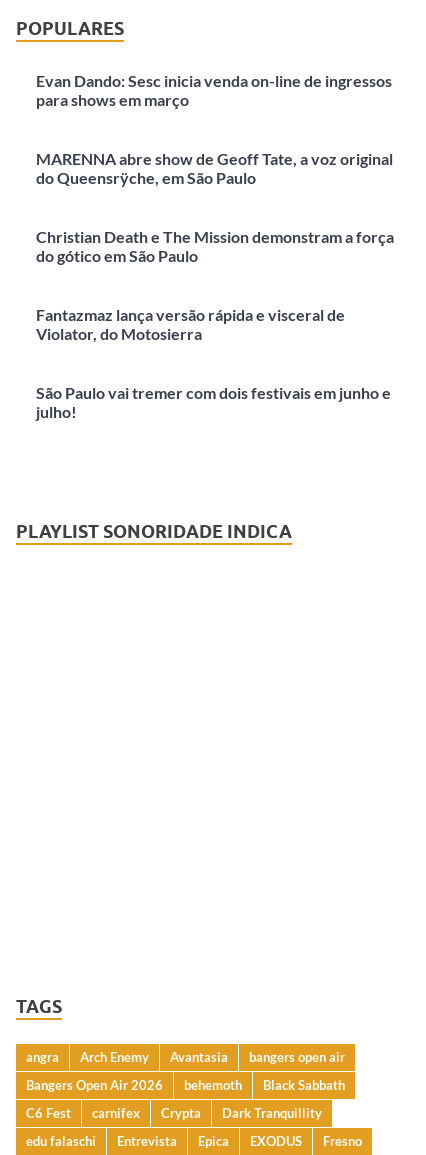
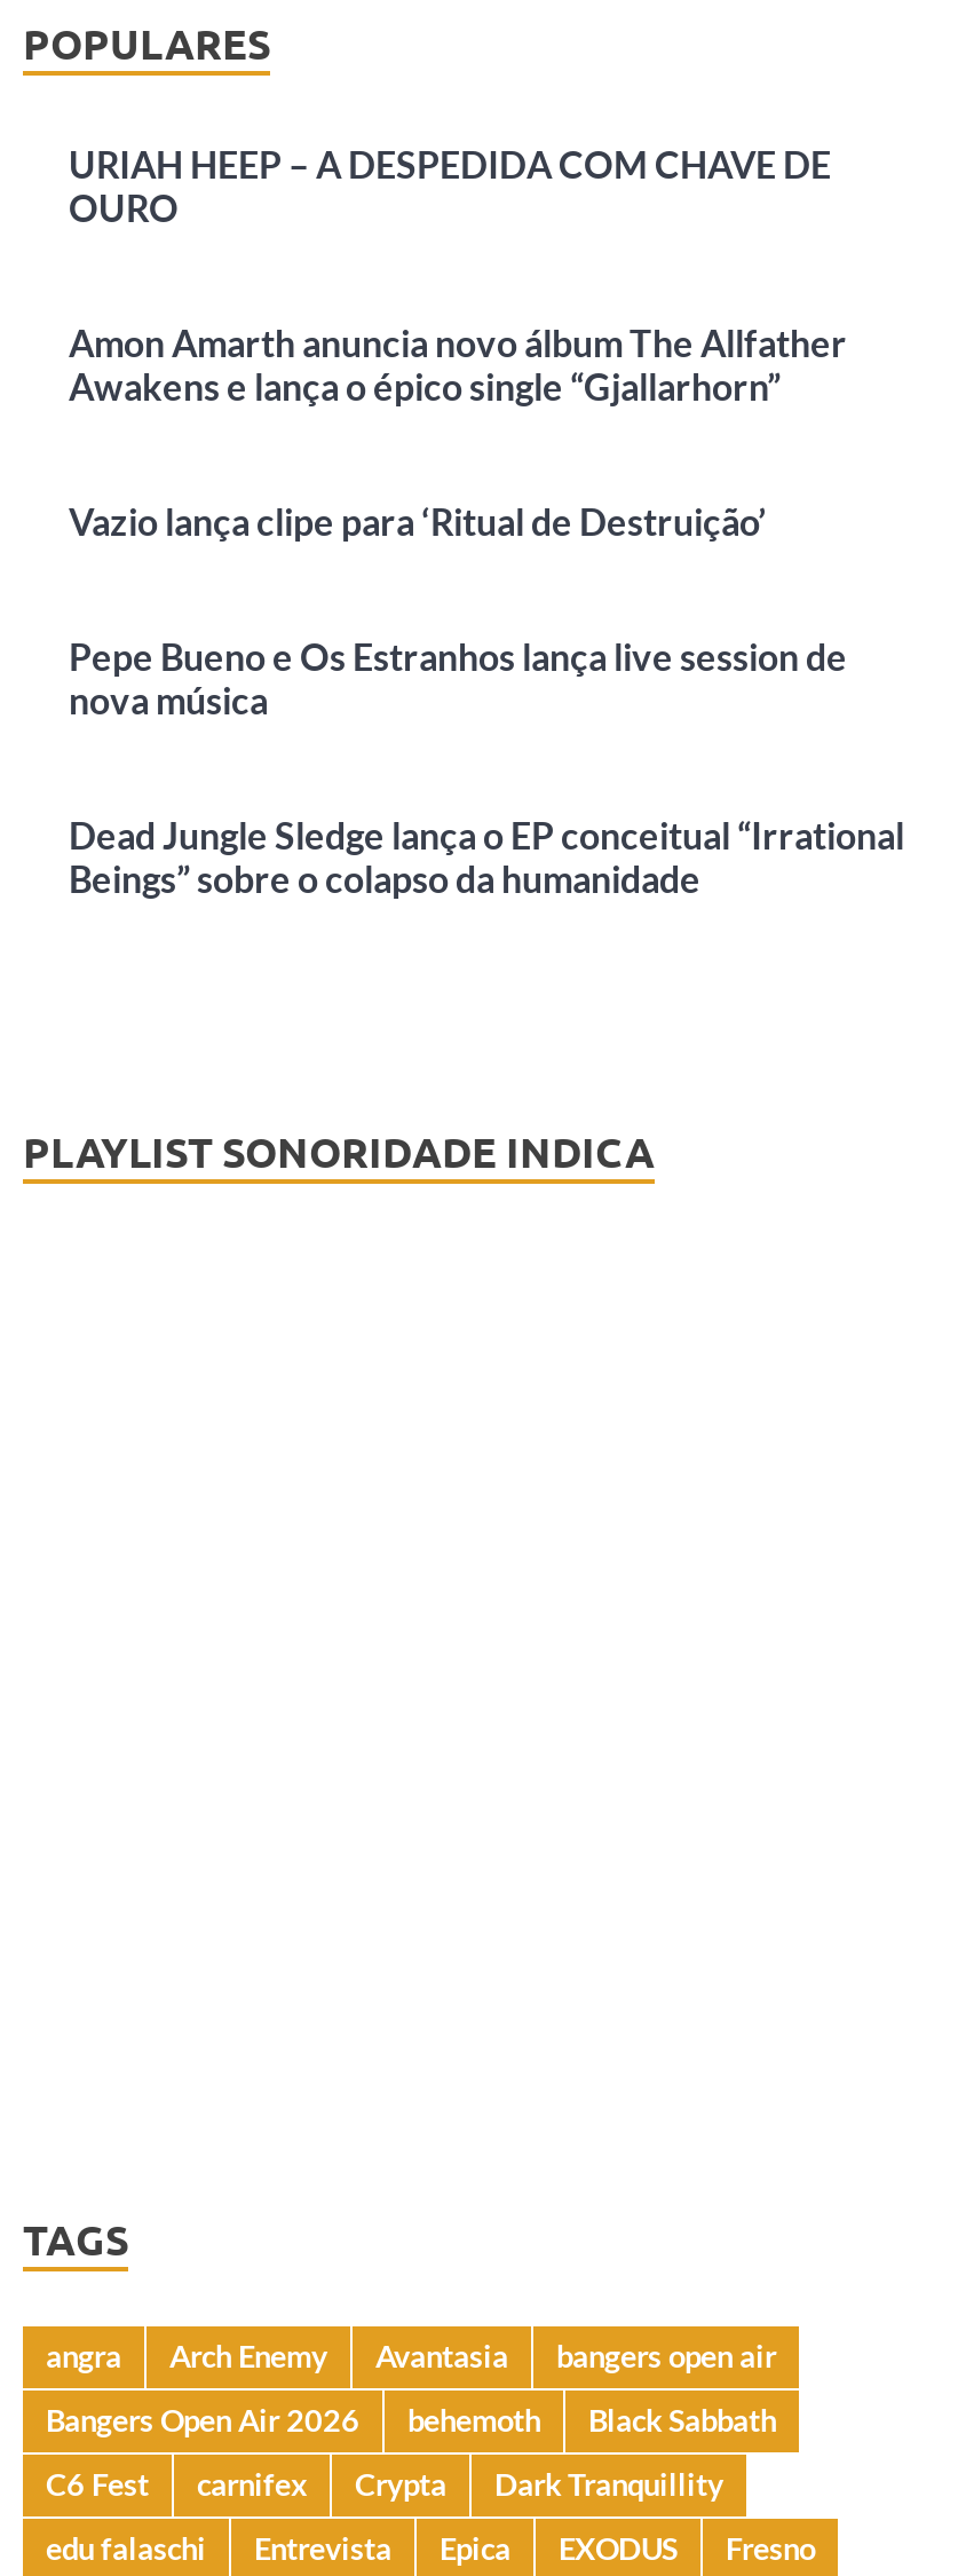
[36,70,392,108] Evan Dando: Sesc inicia venda on-line de ingressos | para shows em março -> [69,141,831,228] URIAH HEEP – A DESPEDIDA COM CHAVE DE | OURO
[36,148,393,186] MARENNA abre show de Geoff Tate, a voz original | do Queensrÿche, em São Paulo -> [69,319,847,406] Amon Amarth anuncia novo álbum The Allfather | Awakens e lança o épico single “Gjallarhorn”
[36,226,394,264] Christian Death e The Mission demonstram a força | do gótico em São Paulo -> [69,498,767,542] Vazio lança clipe para ‘Ritual de Destruição’
[36,304,345,342] Fantazmaz lança versão rápida e visceral de | Violator, do Motosierra -> [69,633,847,720] Pepe Bueno e Os Estranhos lança live session de | nova música
[36,382,391,420] São Paulo vai tremer com dois festivais em junho e | julho! -> [69,812,904,899] Dead Jungle Sledge lança o EP conceitual “Irrational | Beings” sobre o colapso da humanidade

